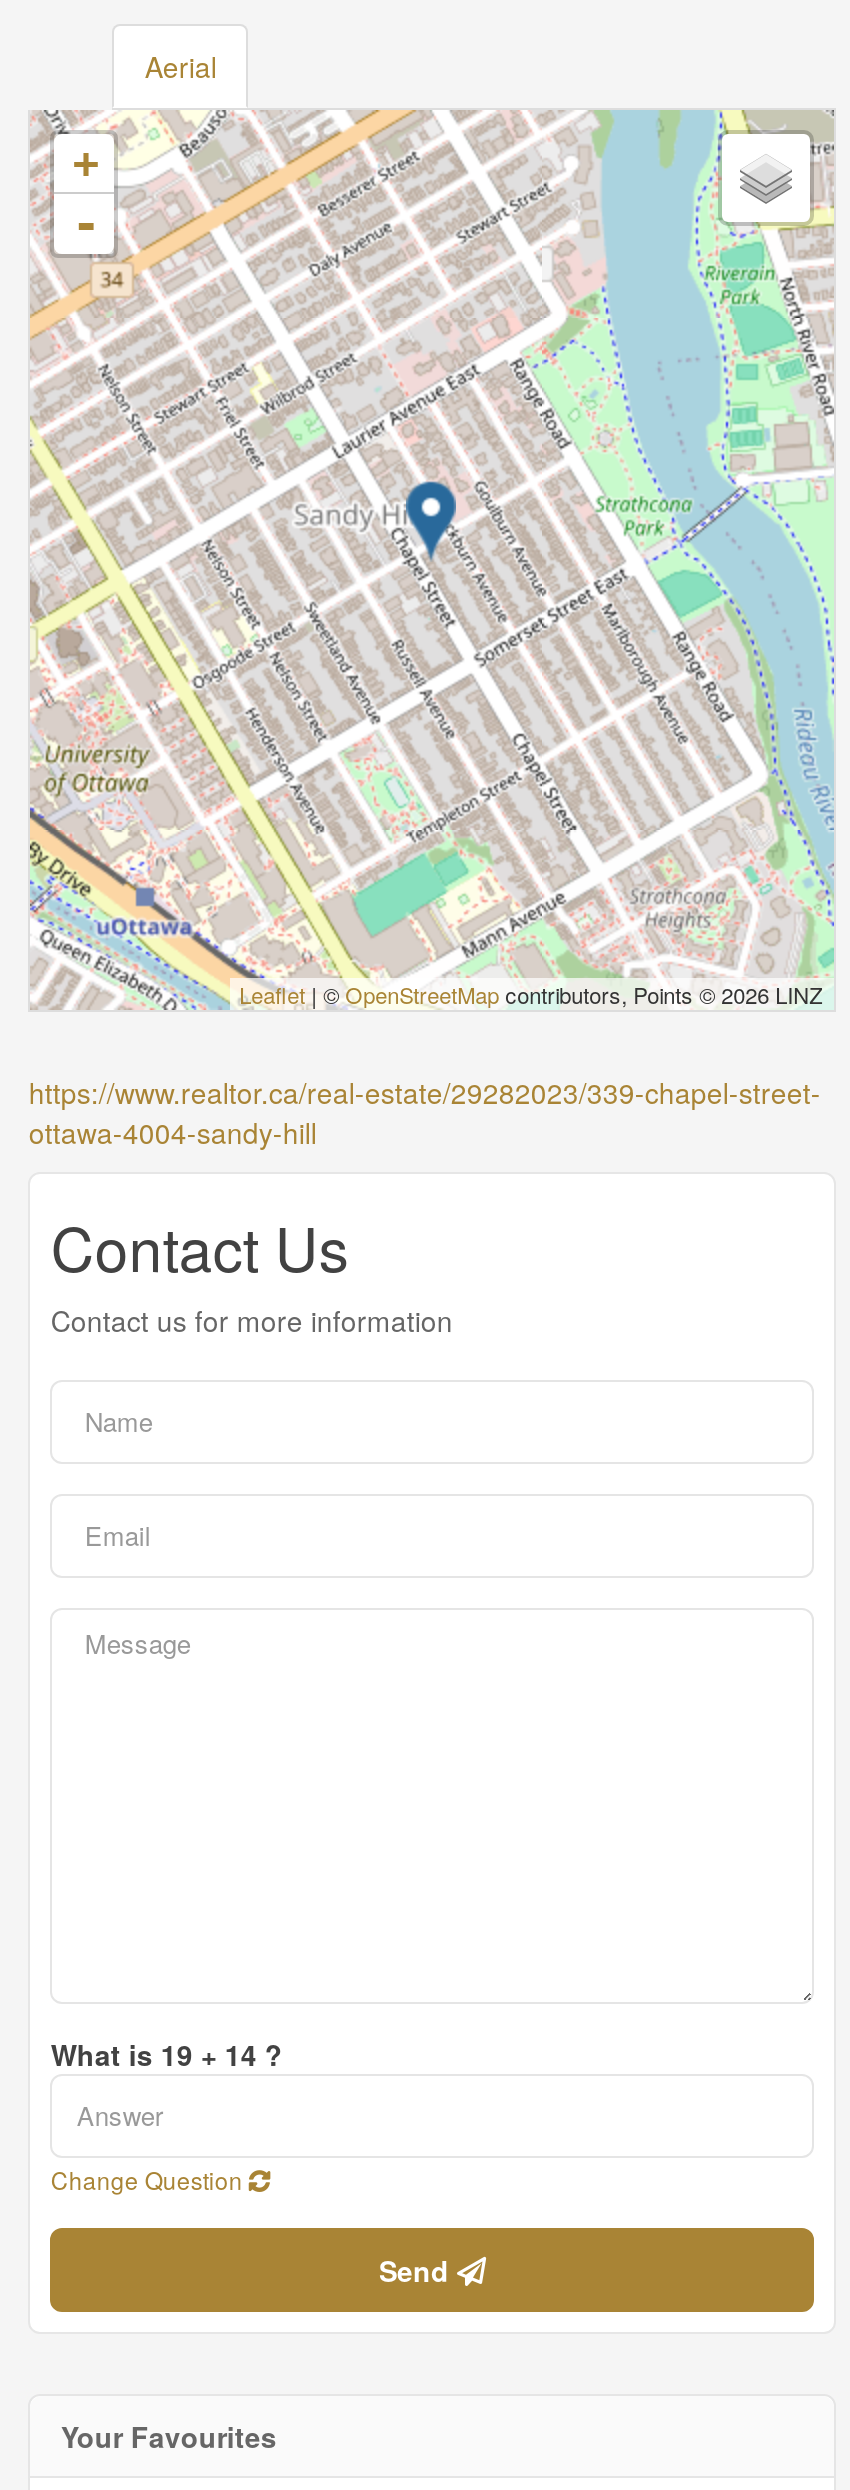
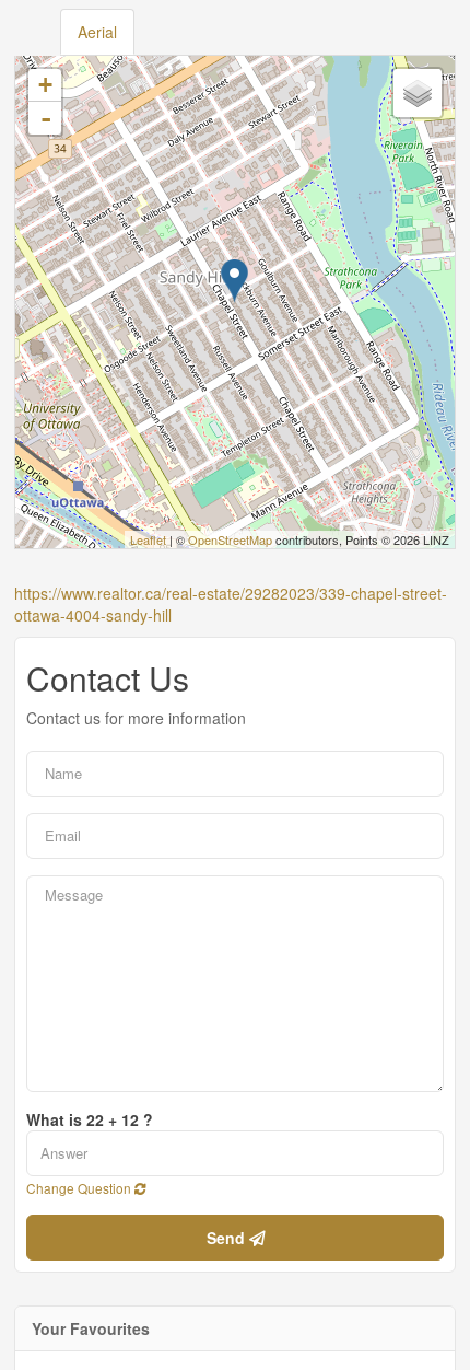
[51,2034,283,2074] What is 19 + 14 ? -> [27,1108,153,1130] What is 22 + 12 ?

